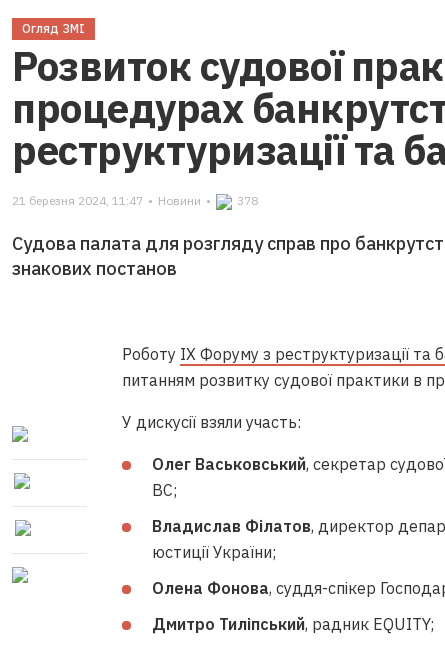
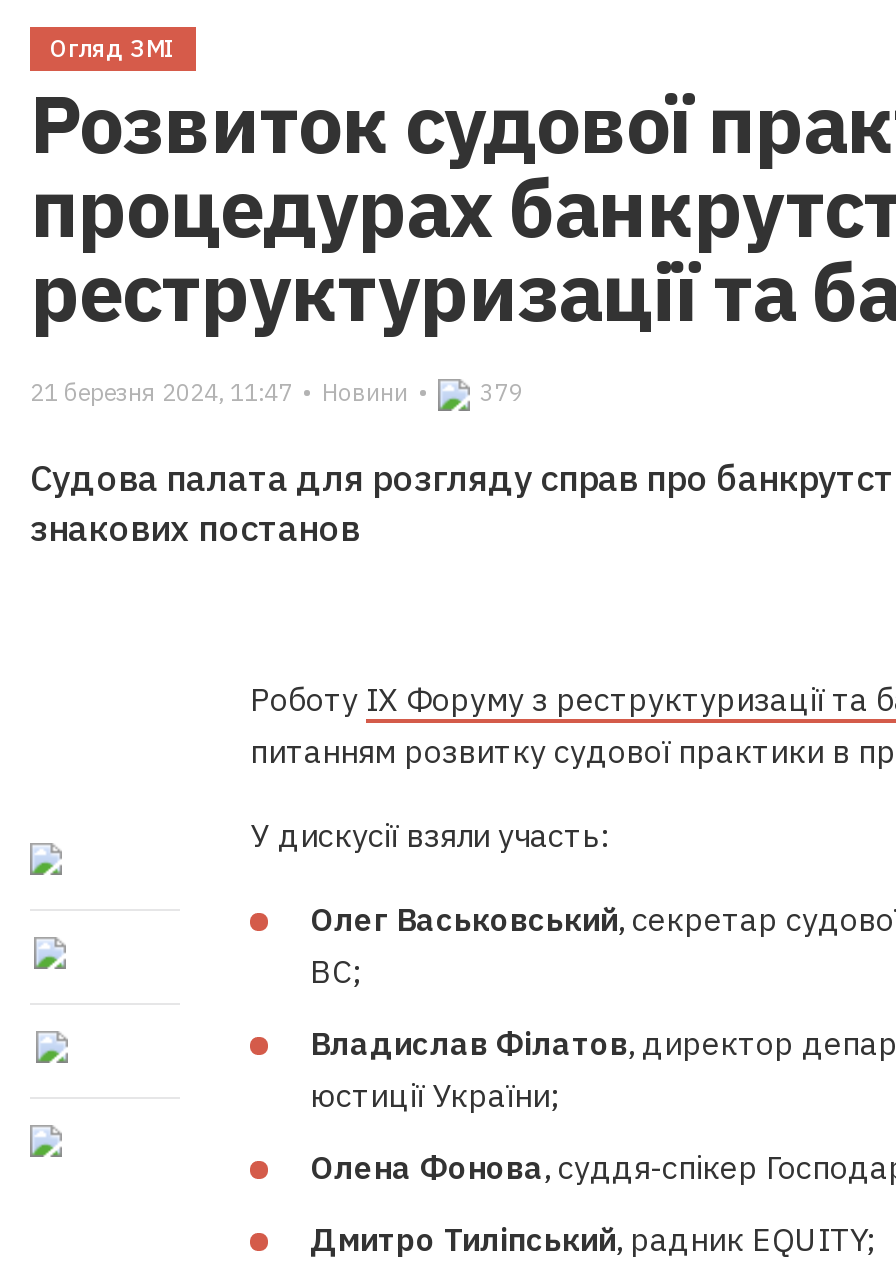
[12,193,258,208] 21 березня 2024, 11:47 • Новини • 378 -> [30,377,522,407] 21 березня 2024, 11:47 • Новини • 379

